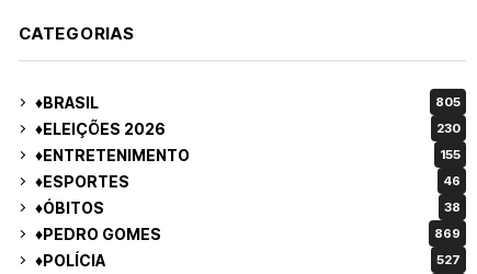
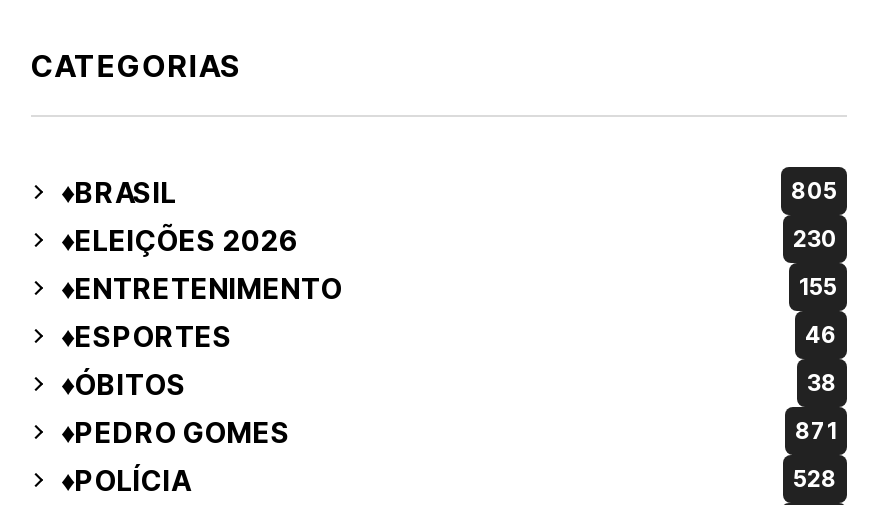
[434,226,461,241] 869 -> [795,417,837,445] 871
[436,252,461,268] 527 -> [793,465,837,493] 528

